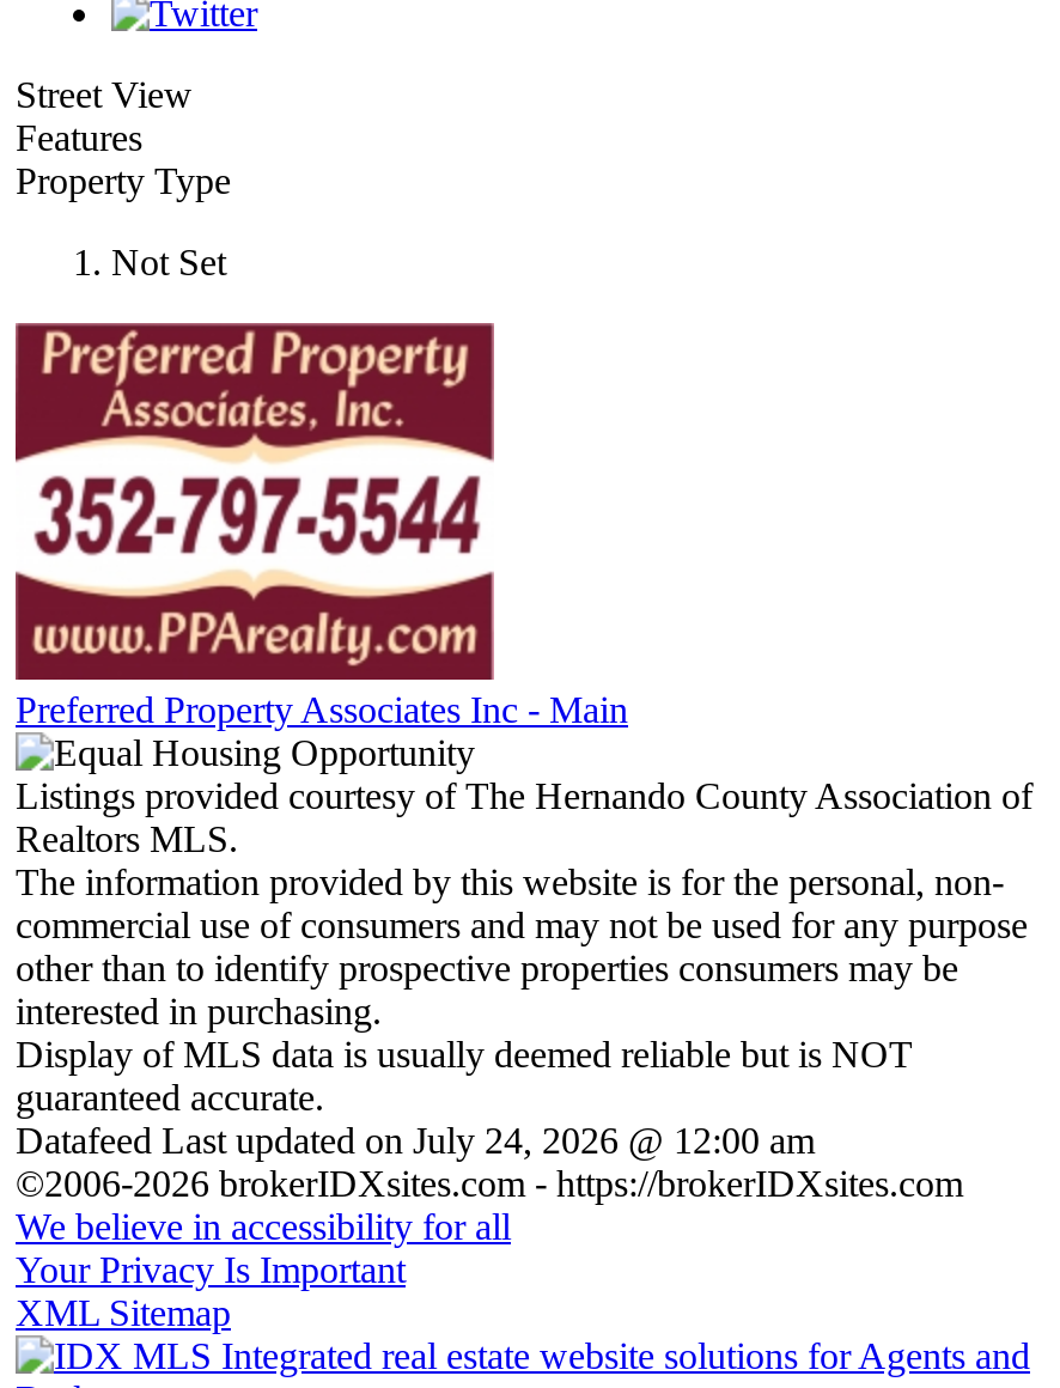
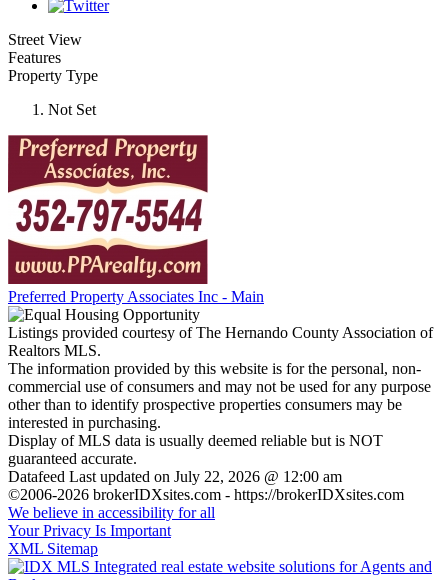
[16,1120,815,1161] Datafeed Last updated on July 24, 2026 @ 12:00 am -> [8,468,342,485] Datafeed Last updated on July 22, 2026 @ 12:00 am

